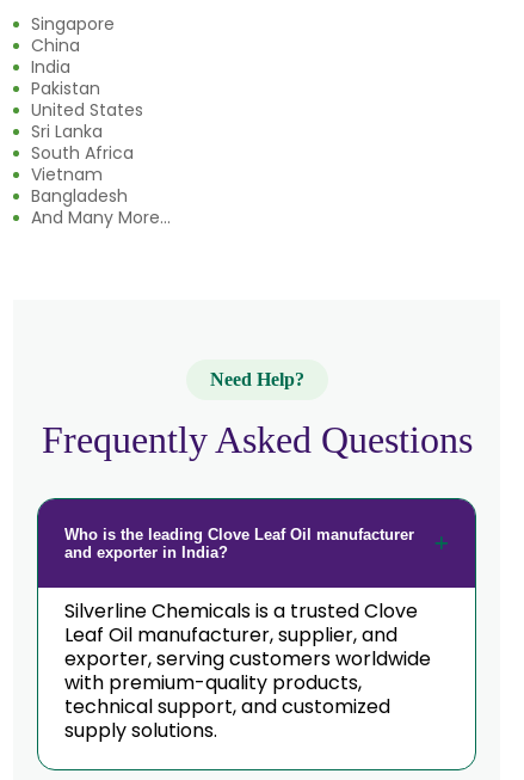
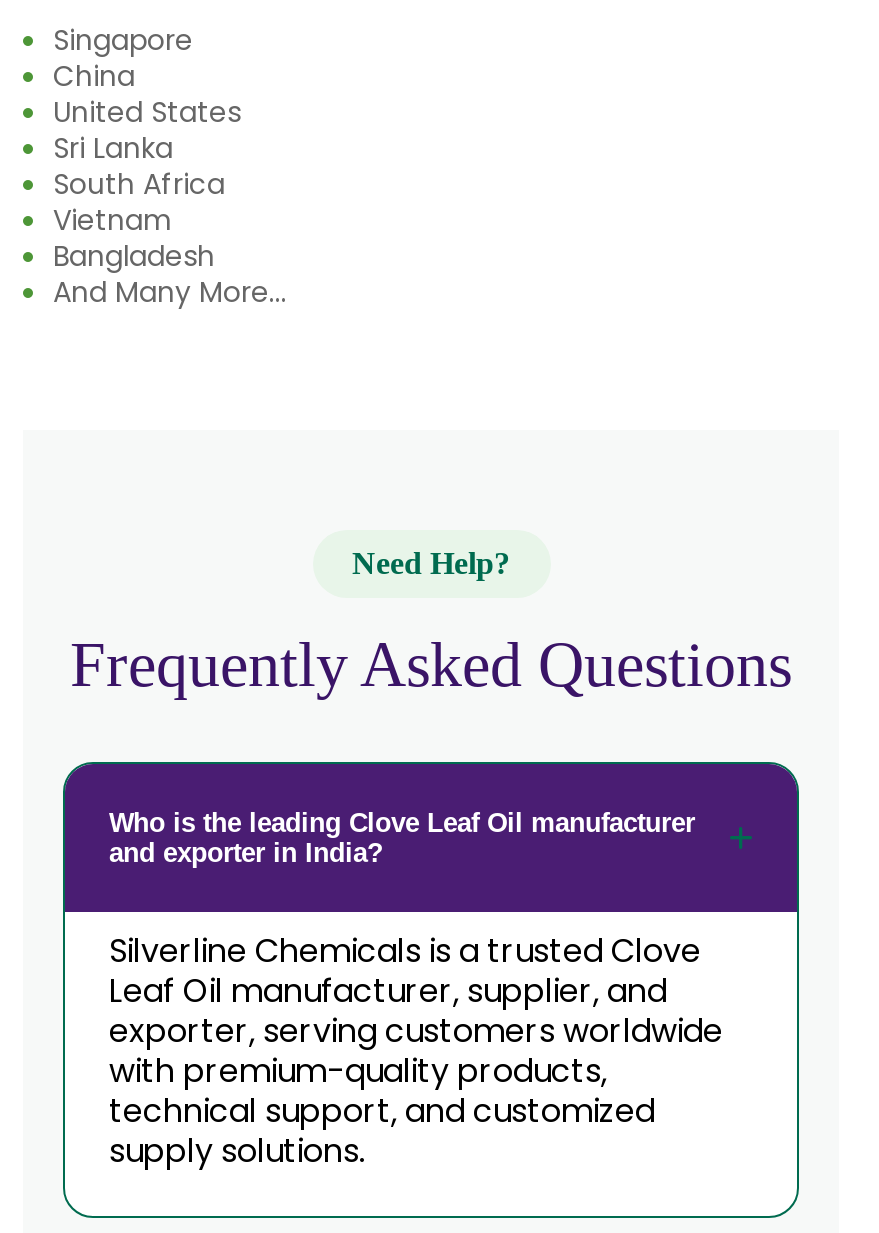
[31,55,100,100] India | Pakistan -> none

